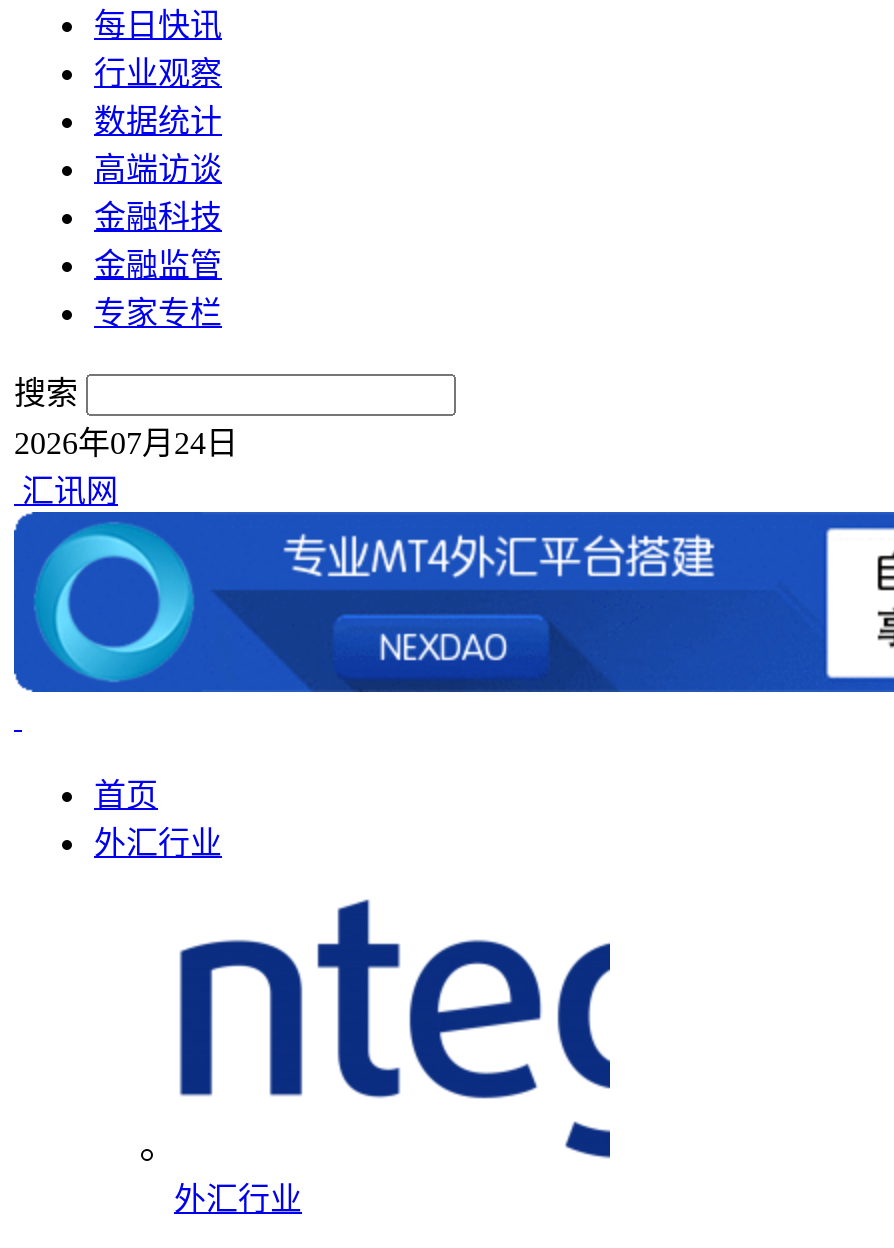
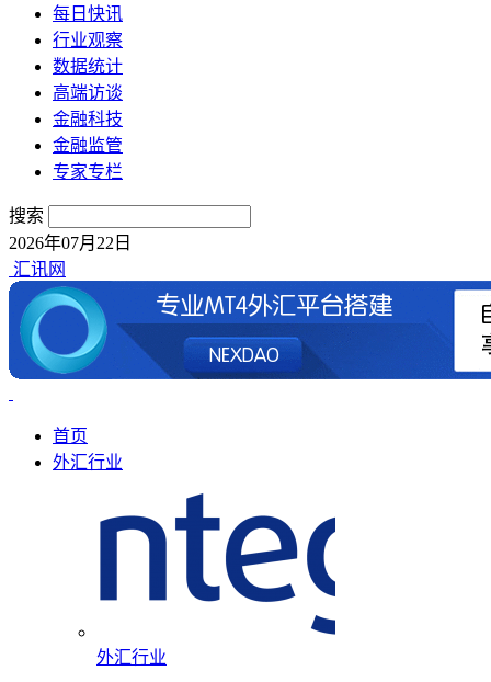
[14,426,238,460] 2026年07月24日 -> [9,234,132,252] 2026年07月22日

